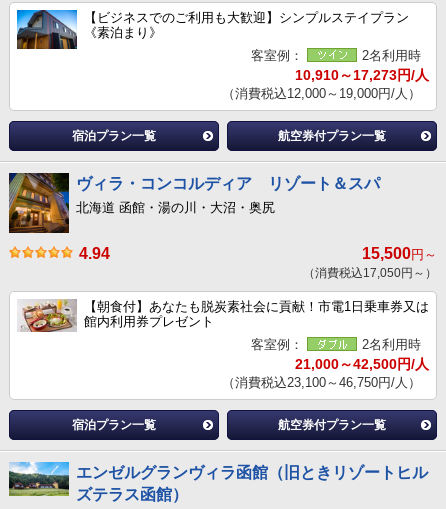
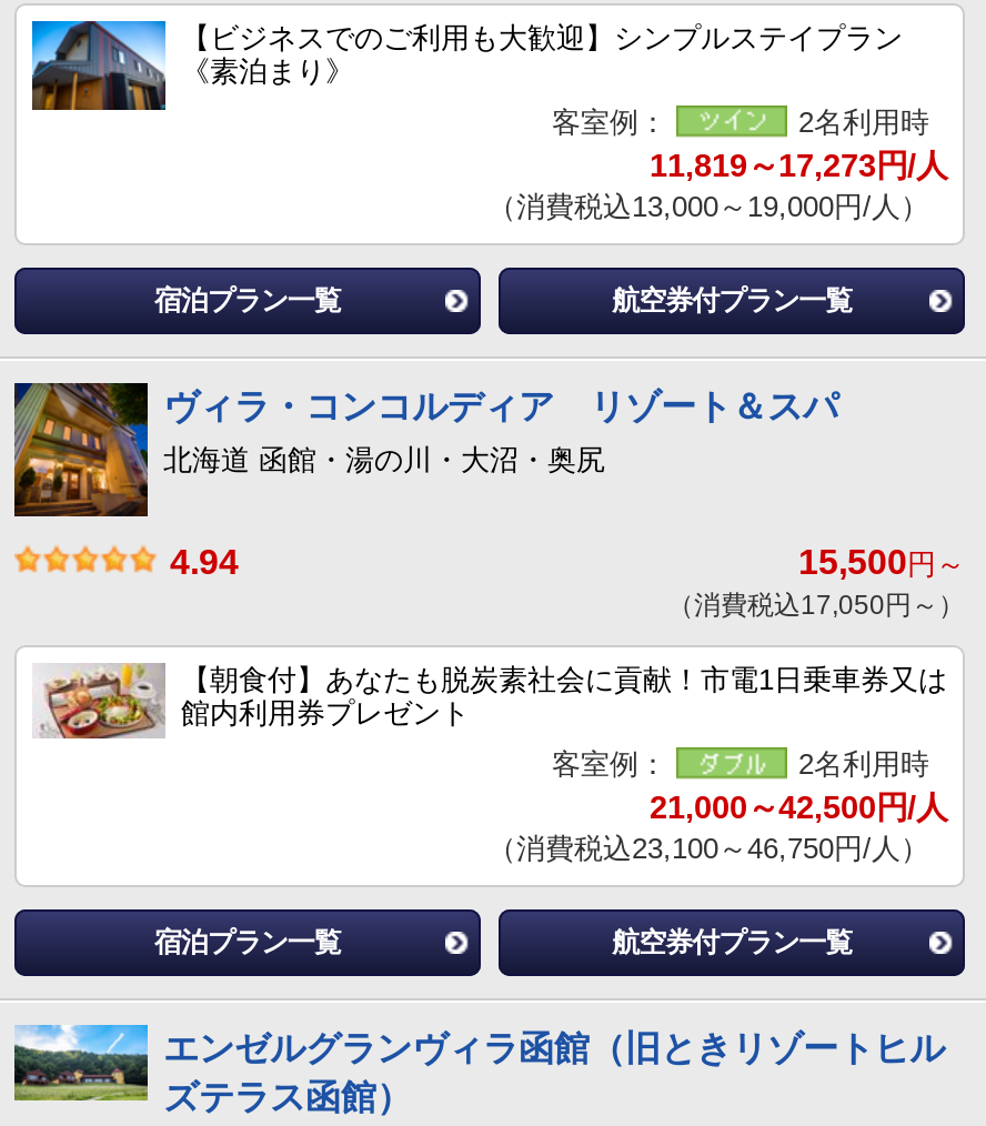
[295,67,429,83] 10,910～17,273円/人 -> [650,148,947,184] 11,819～17,273円/人
[222,86,421,101] （消費税込12,000～19,000円/人） -> [487,190,929,224] （消費税込13,000～19,000円/人）

